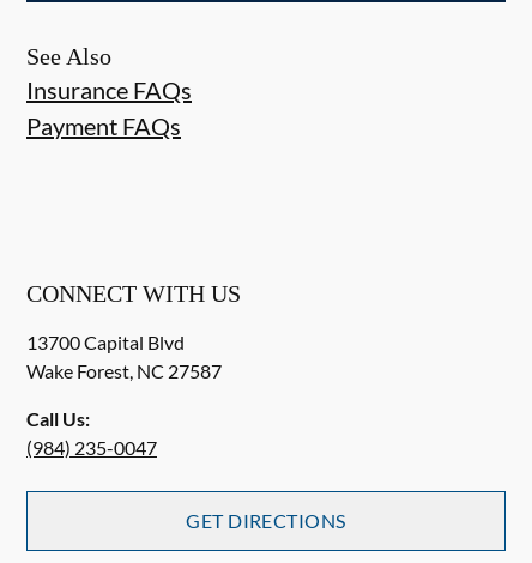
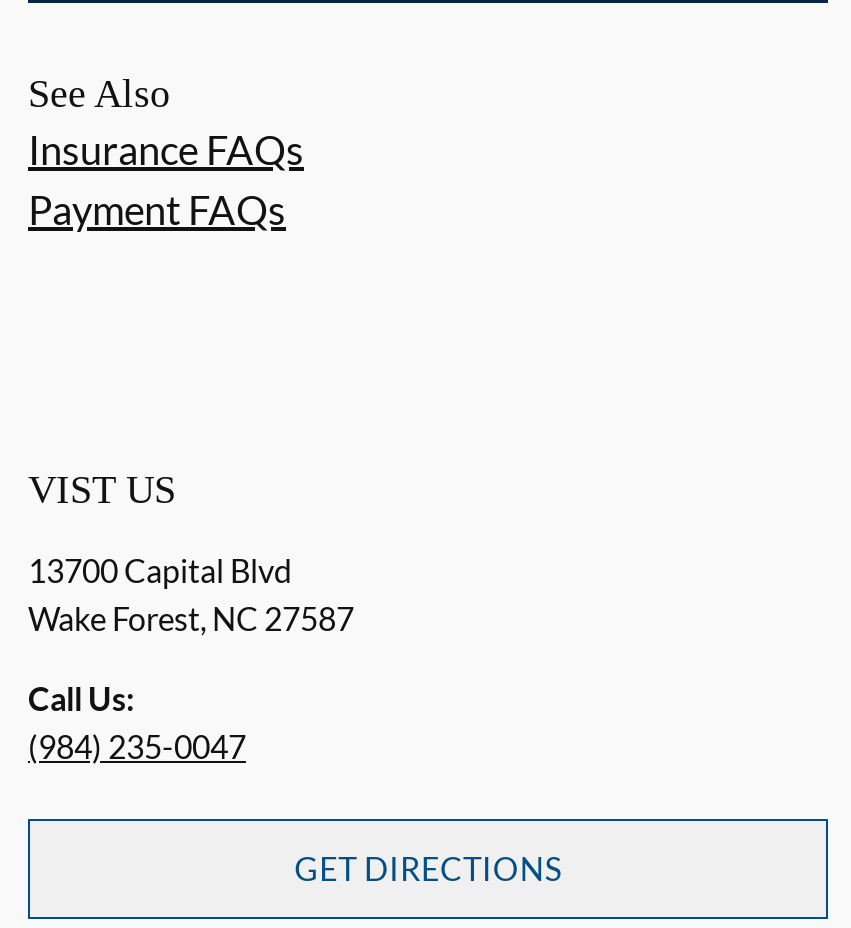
[26,280,241,307] CONNECT WITH US -> [28,467,176,511] VIST US

